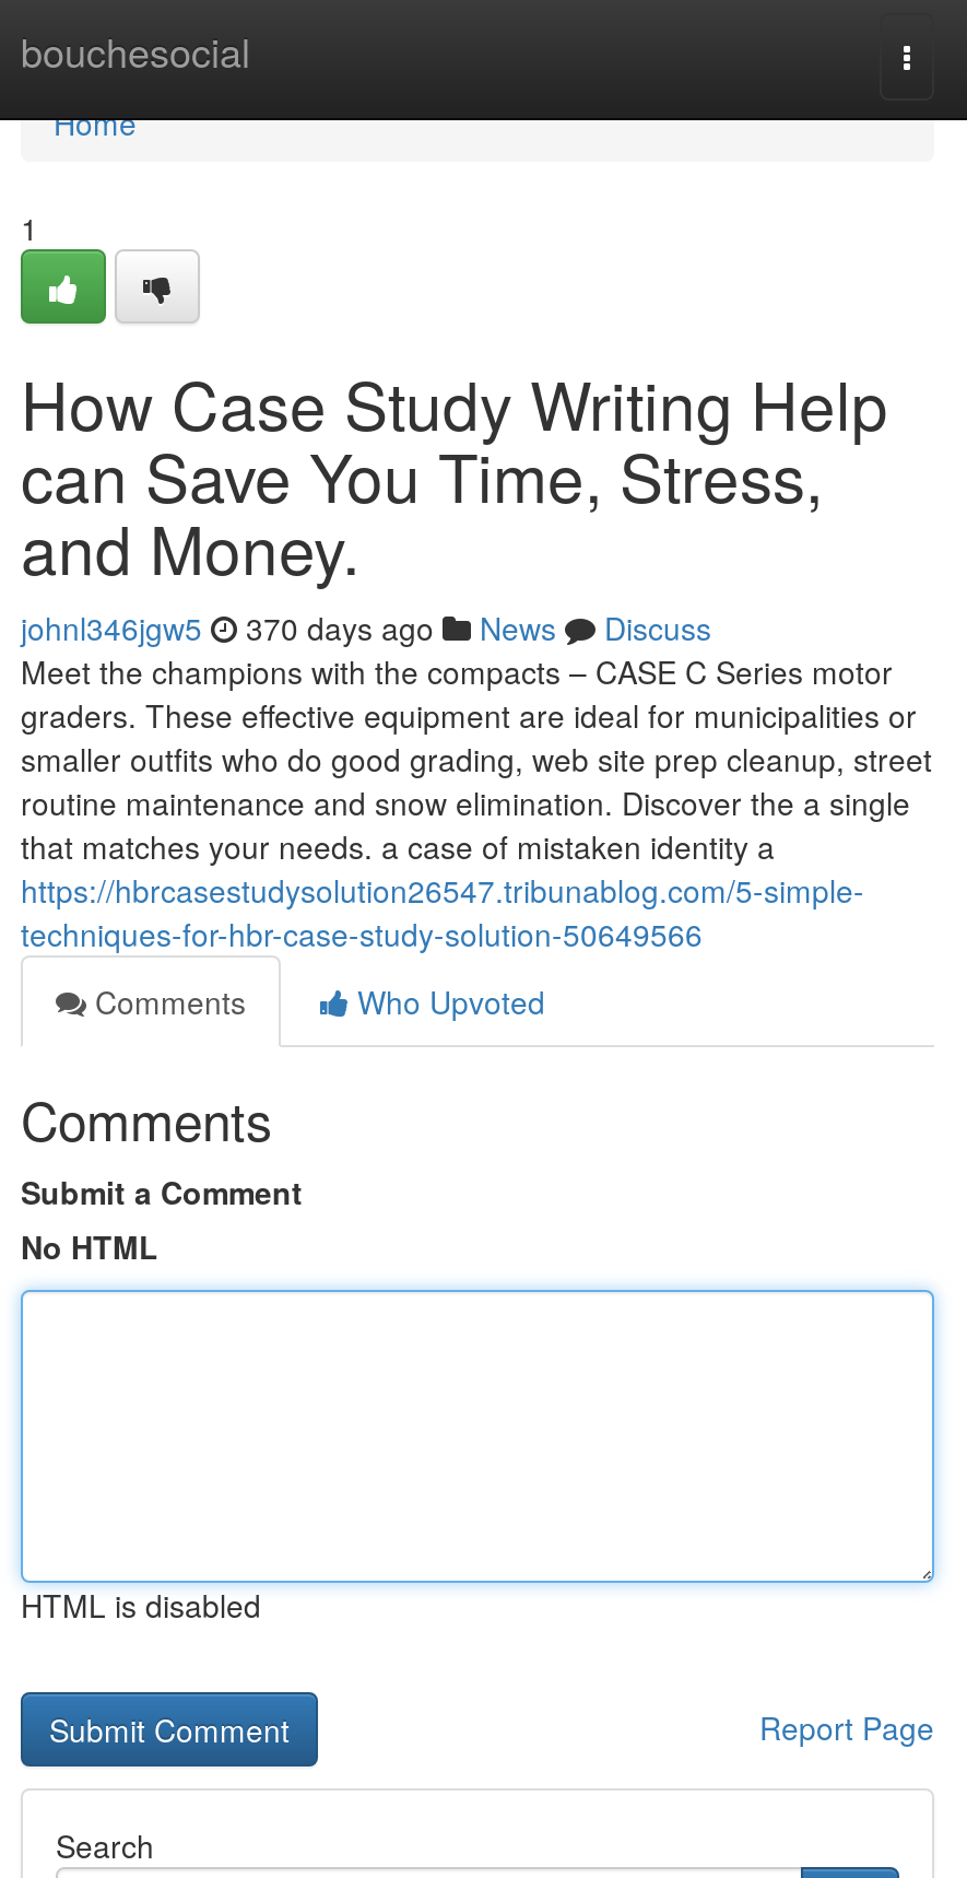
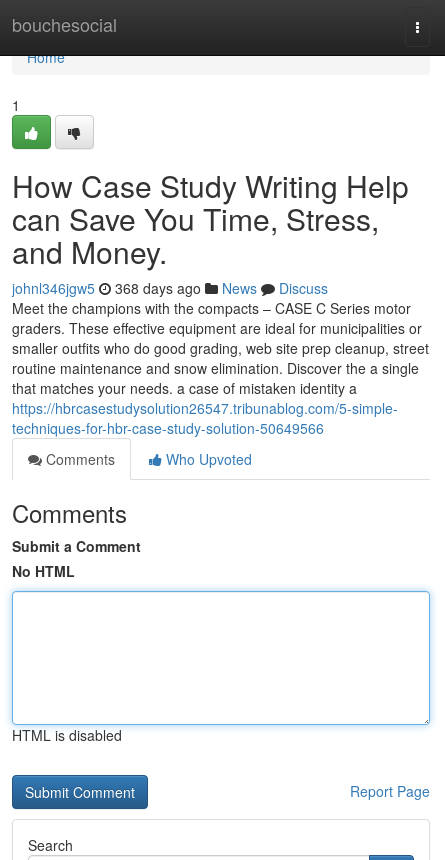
[21,606,711,649] johnl346jgw5 370 days ago News Discuss -> [12,278,328,298] johnl346jgw5 368 days ago News Discuss

